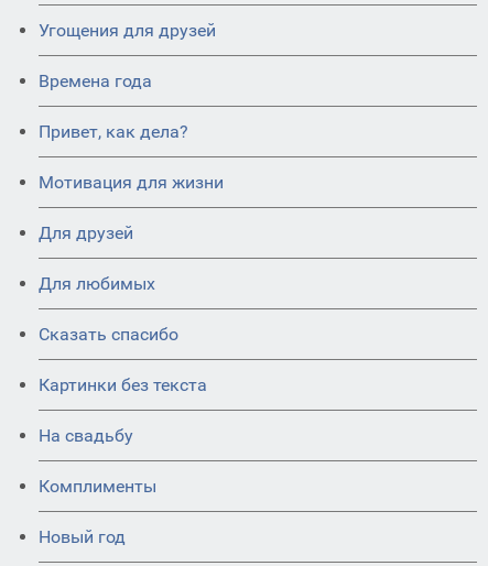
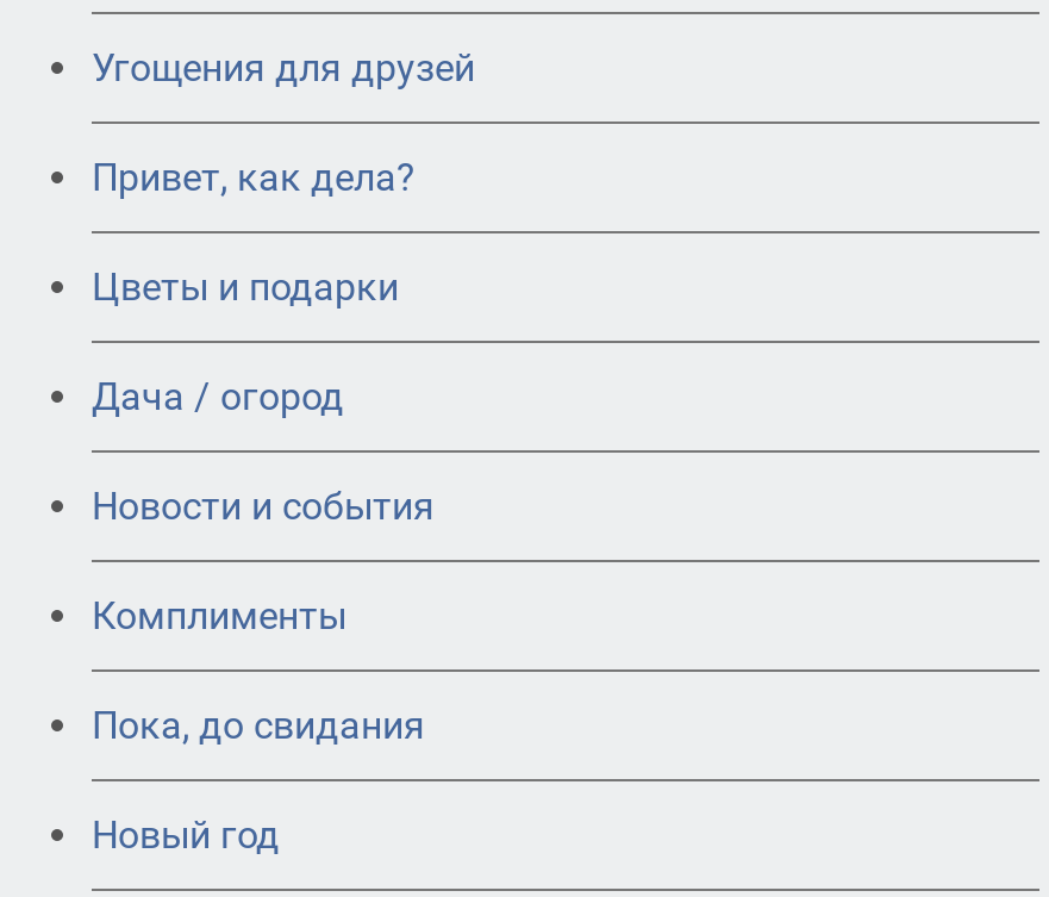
[39,70,152,91] Времена года -> none
[39,172,224,446] Мотивация для жизни | Для друзей | Для любимых | Сказать спасибо | Картинки без текста | На свадьбу -> [92,264,435,529] Цветы и подарки | Дача / огород | Новости и события
moved [39,476,156,497] -> [92,593,346,639]: Комплименты
none -> [92,703,425,748] Пока, до свидания

